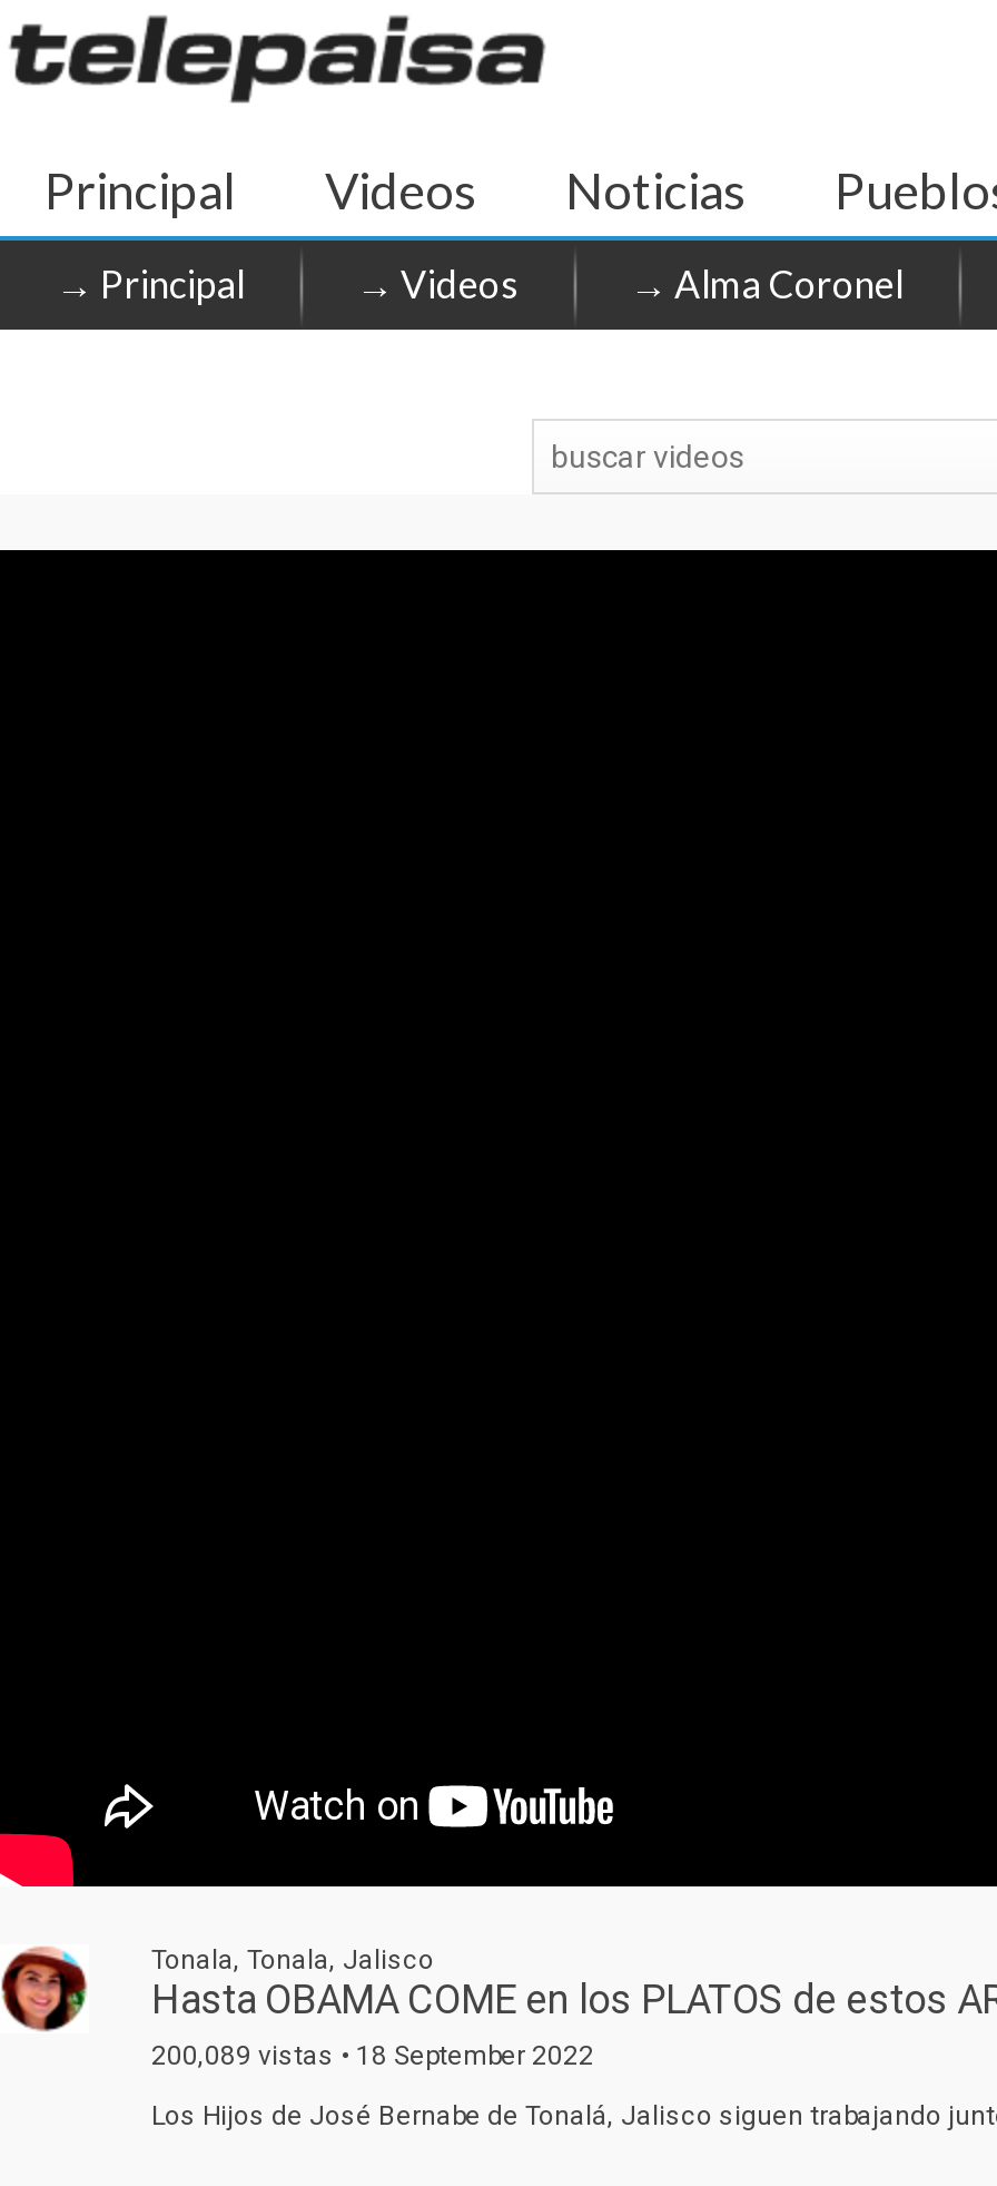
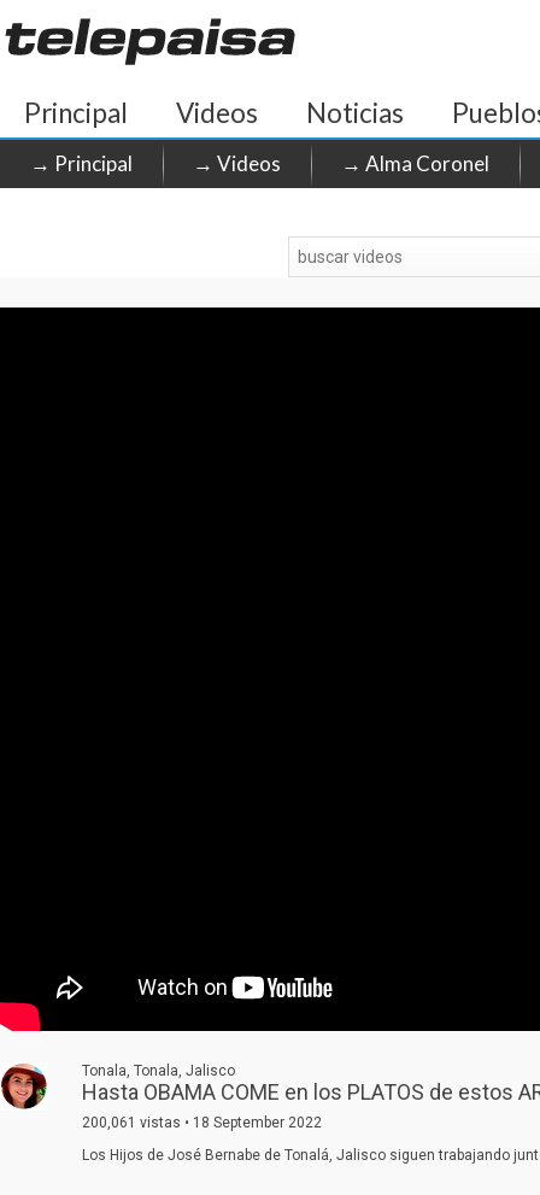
[151,2040,594,2071] 200,089 vistas • 18 September 2022 -> [82,1114,322,1131] 200,061 vistas • 18 September 2022

